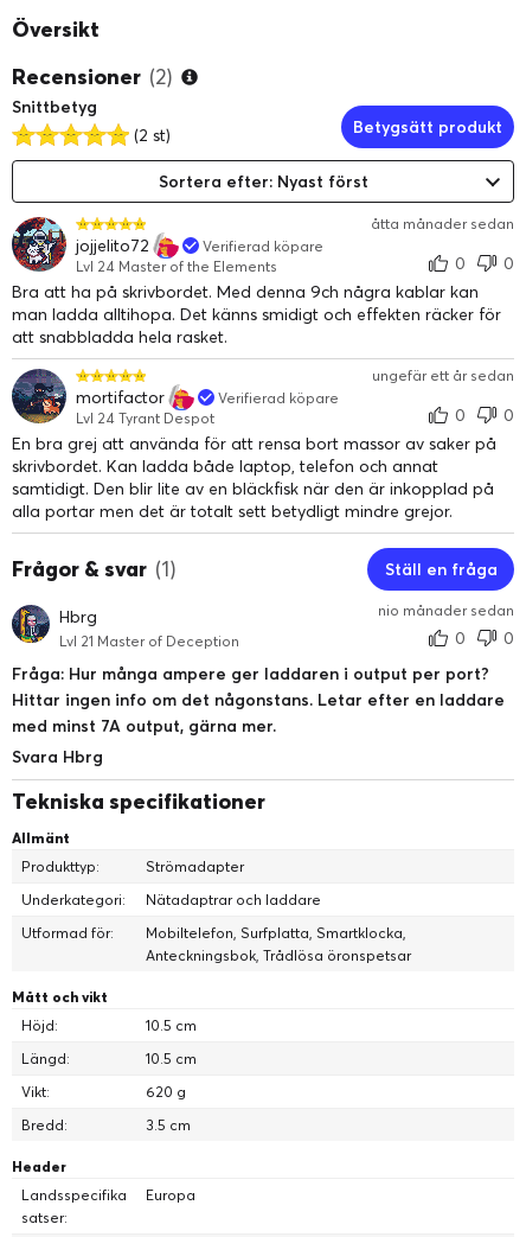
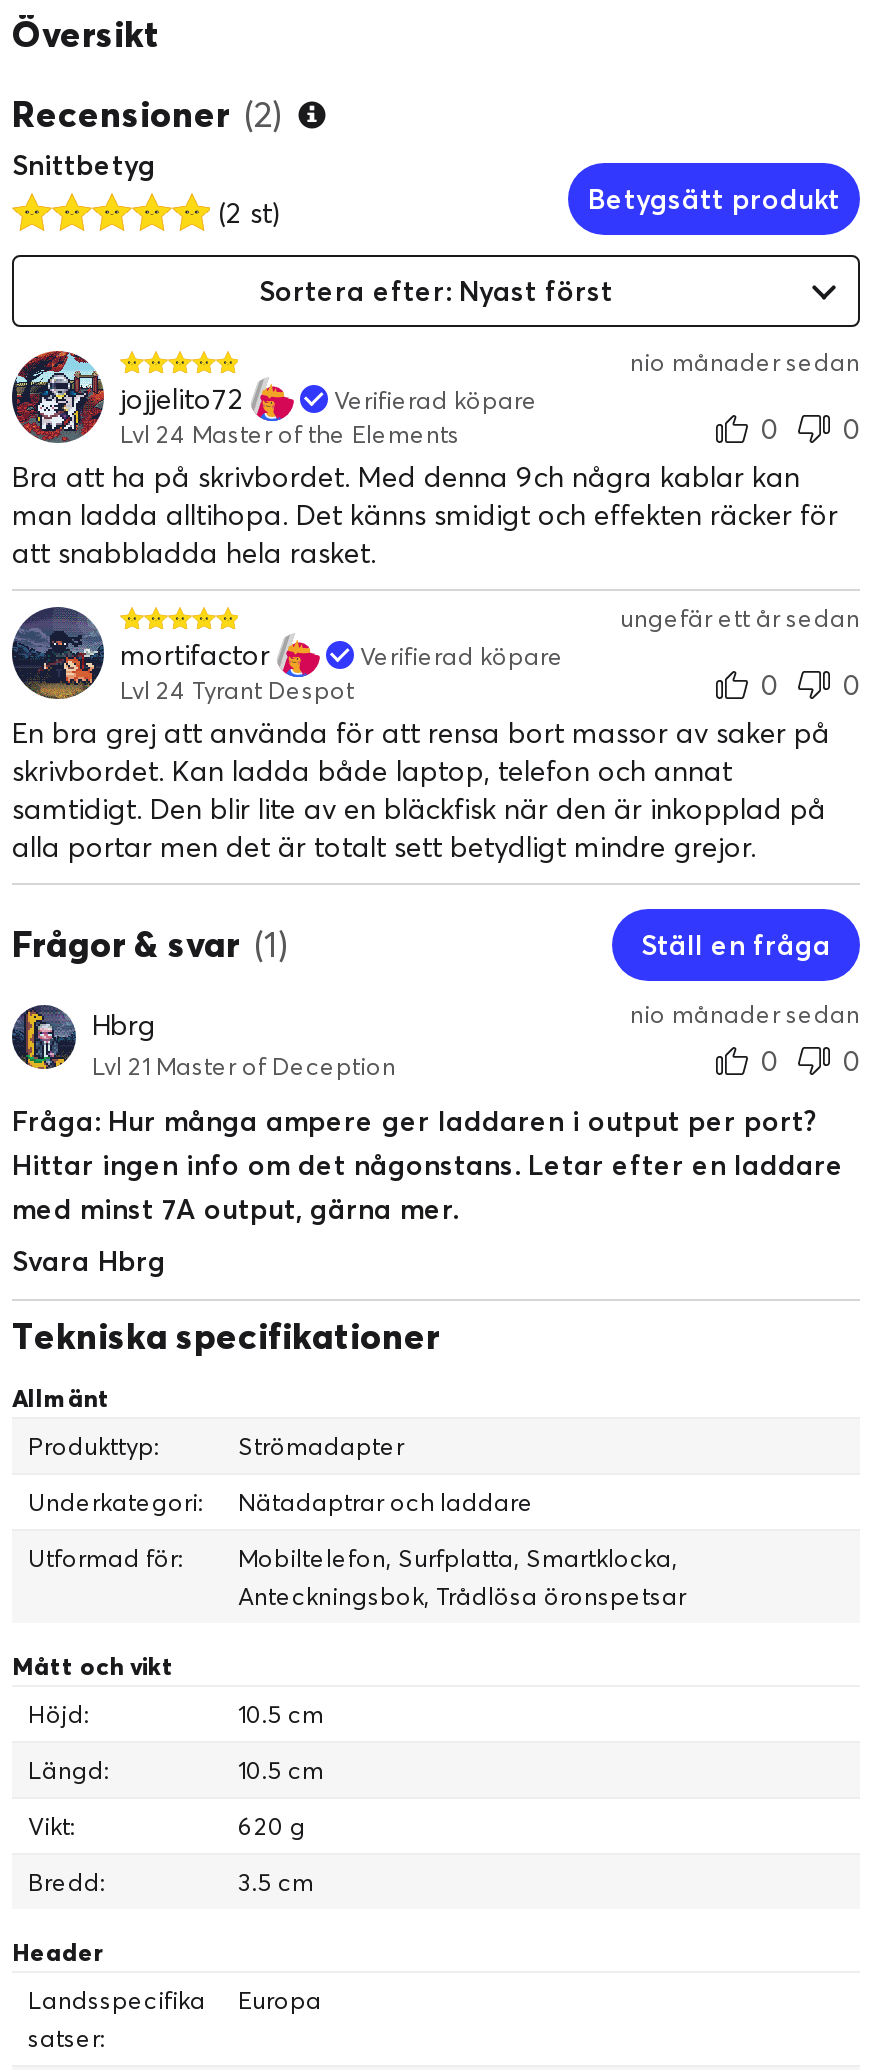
[371,214,514,232] åtta månader sedan -> [630,346,860,376] nio månader sedan

